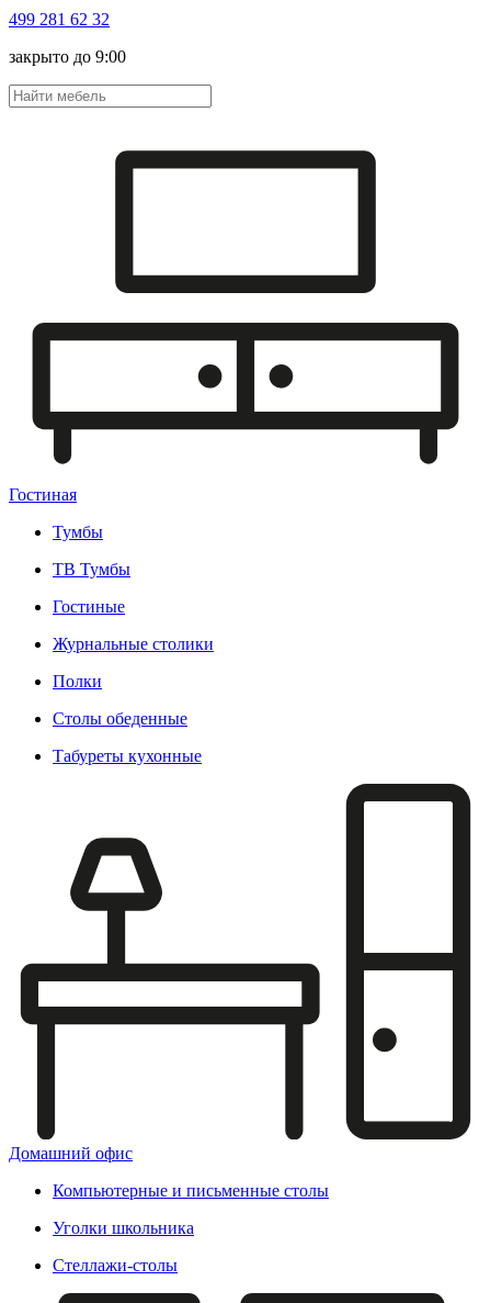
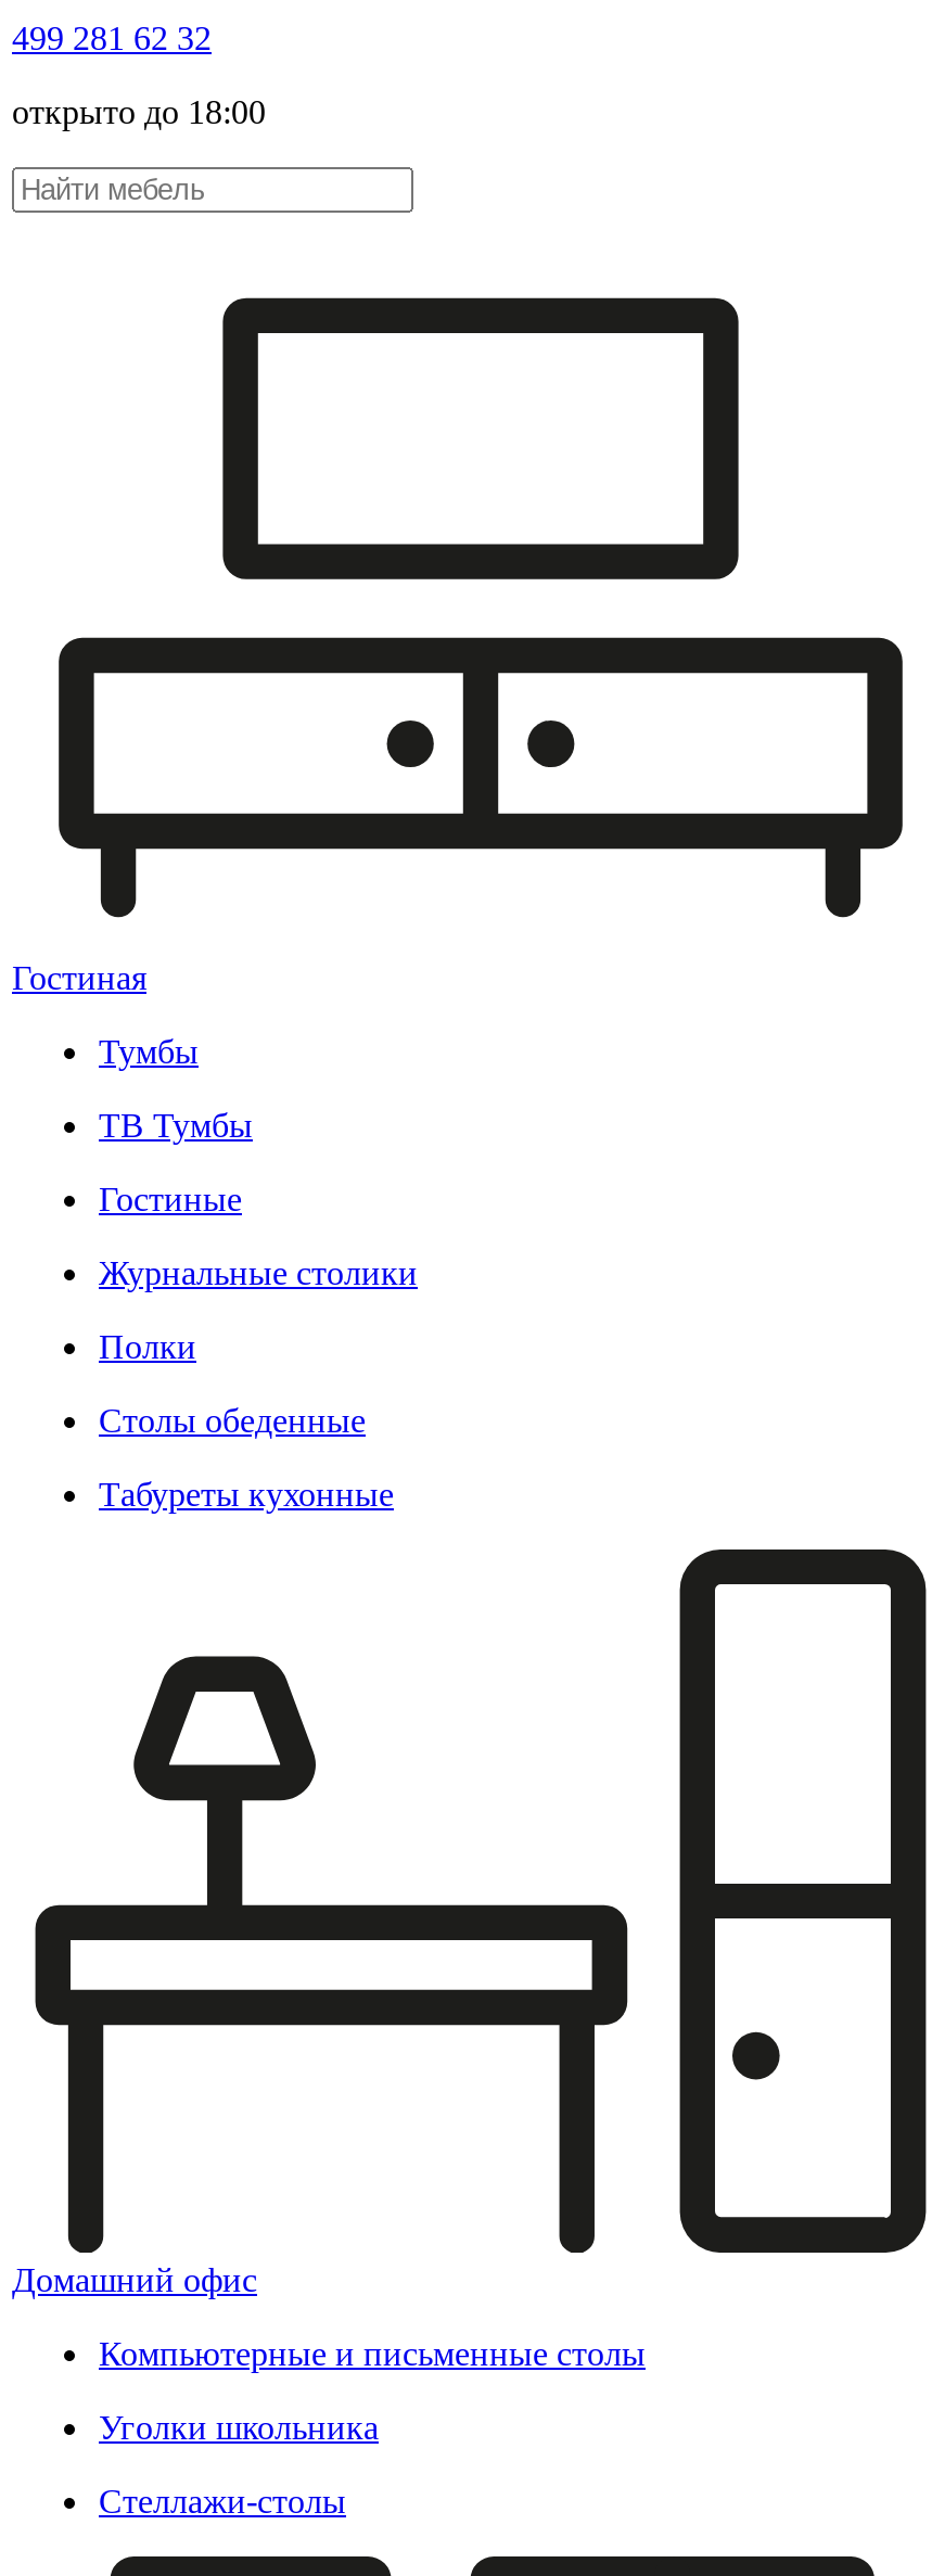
[9,47,126,66] закрыто до 9:00 -> [12,93,266,130] открыто до 18:00

